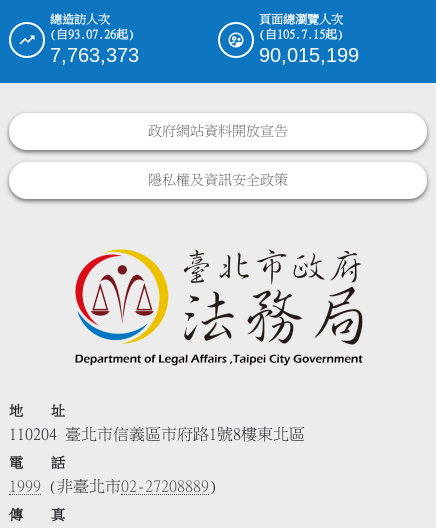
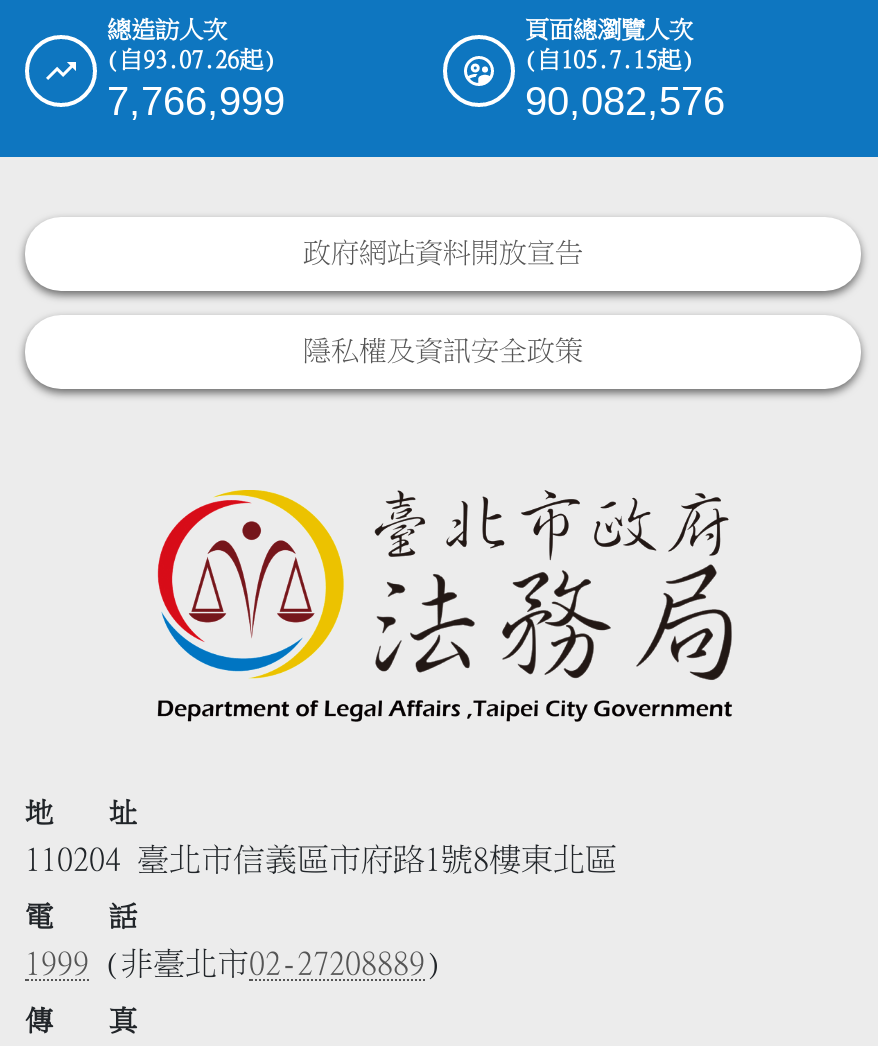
[50,44,139,66] 7,763,373 -> [107,78,285,122] 7,766,999
[259,44,359,66] 90,015,199 -> [525,78,725,122] 90,082,576

